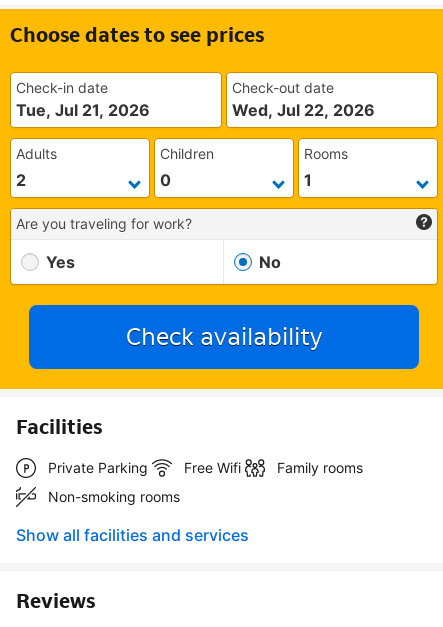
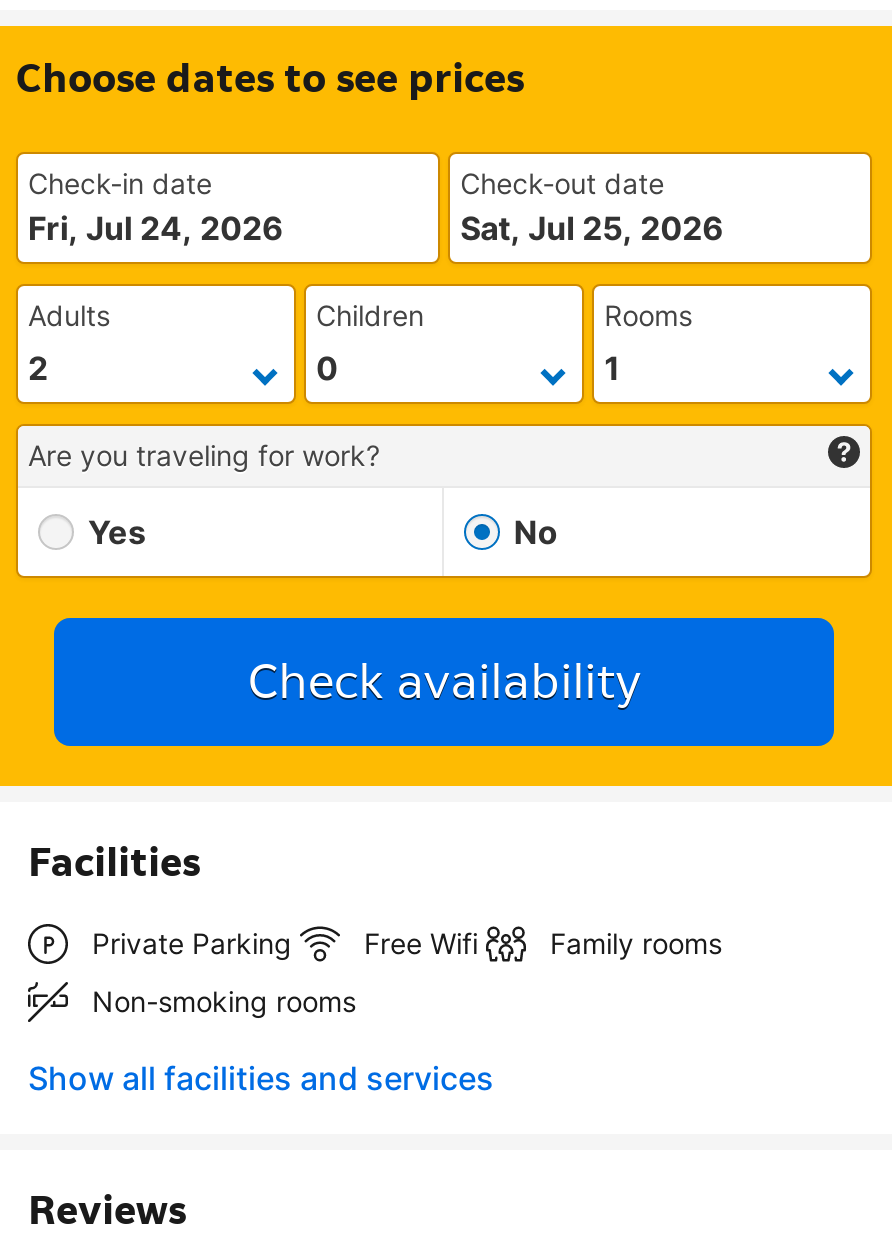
[16,100,150,120] Tue, Jul 21, 2026 -> [28,208,284,248] Fri, Jul 24, 2026
[232,100,375,120] Wed, Jul 22, 2026 -> [460,208,724,248] Sat, Jul 25, 2026

